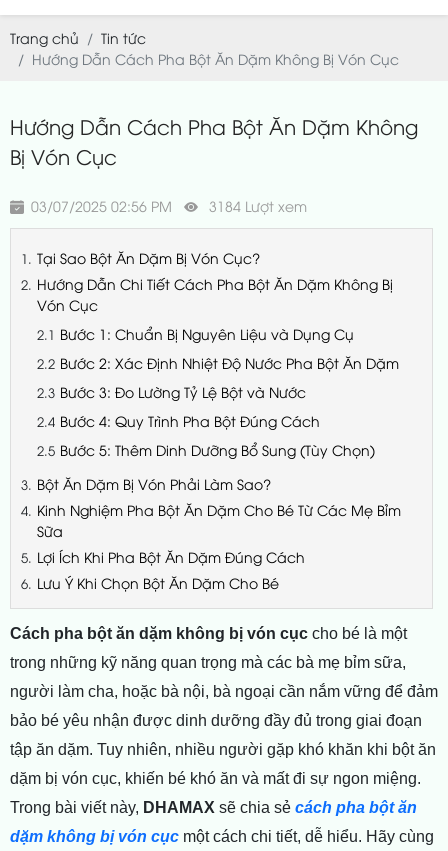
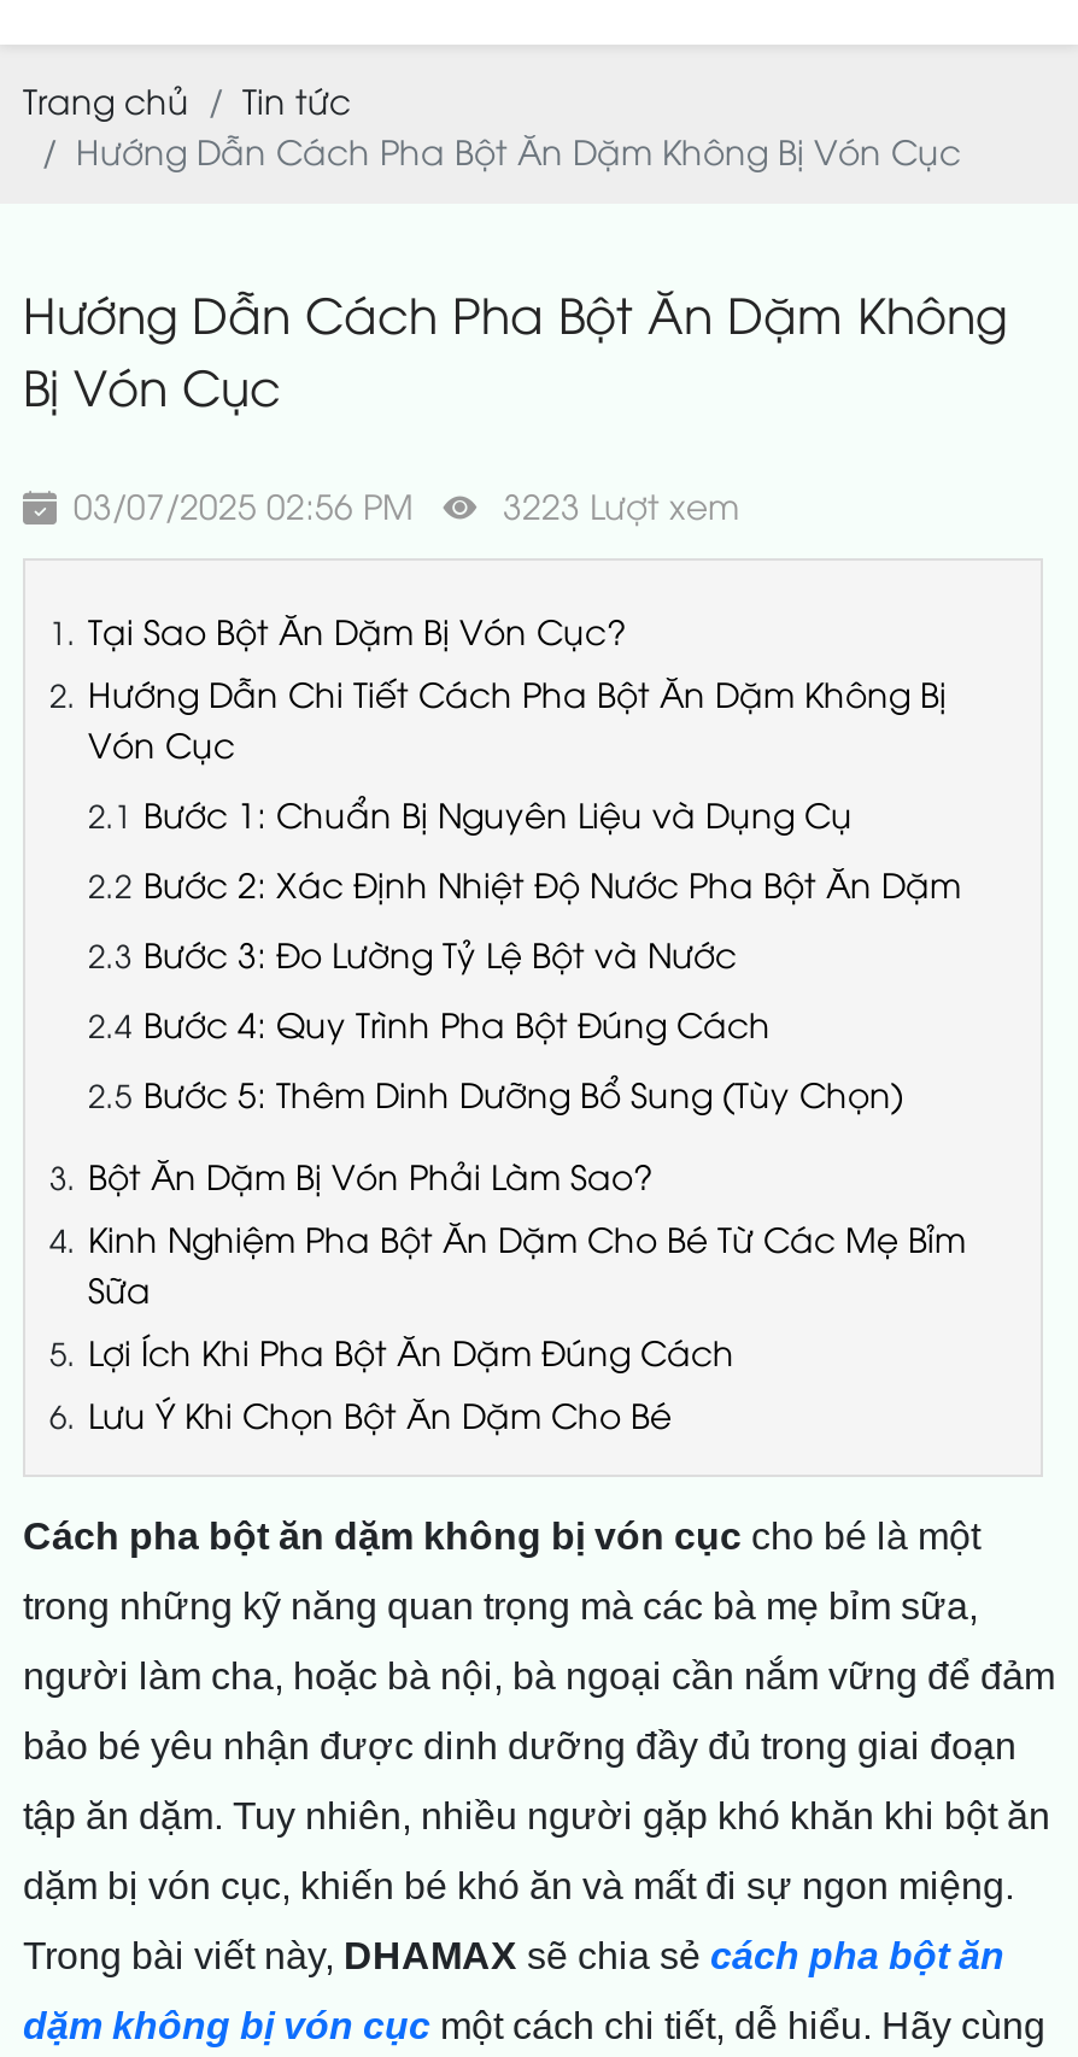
[31,196,307,215] 03/07/2025 02:56 PM 3184 Lượt xem -> [74,481,739,527] 03/07/2025 02:56 PM 3223 Lượt xem

